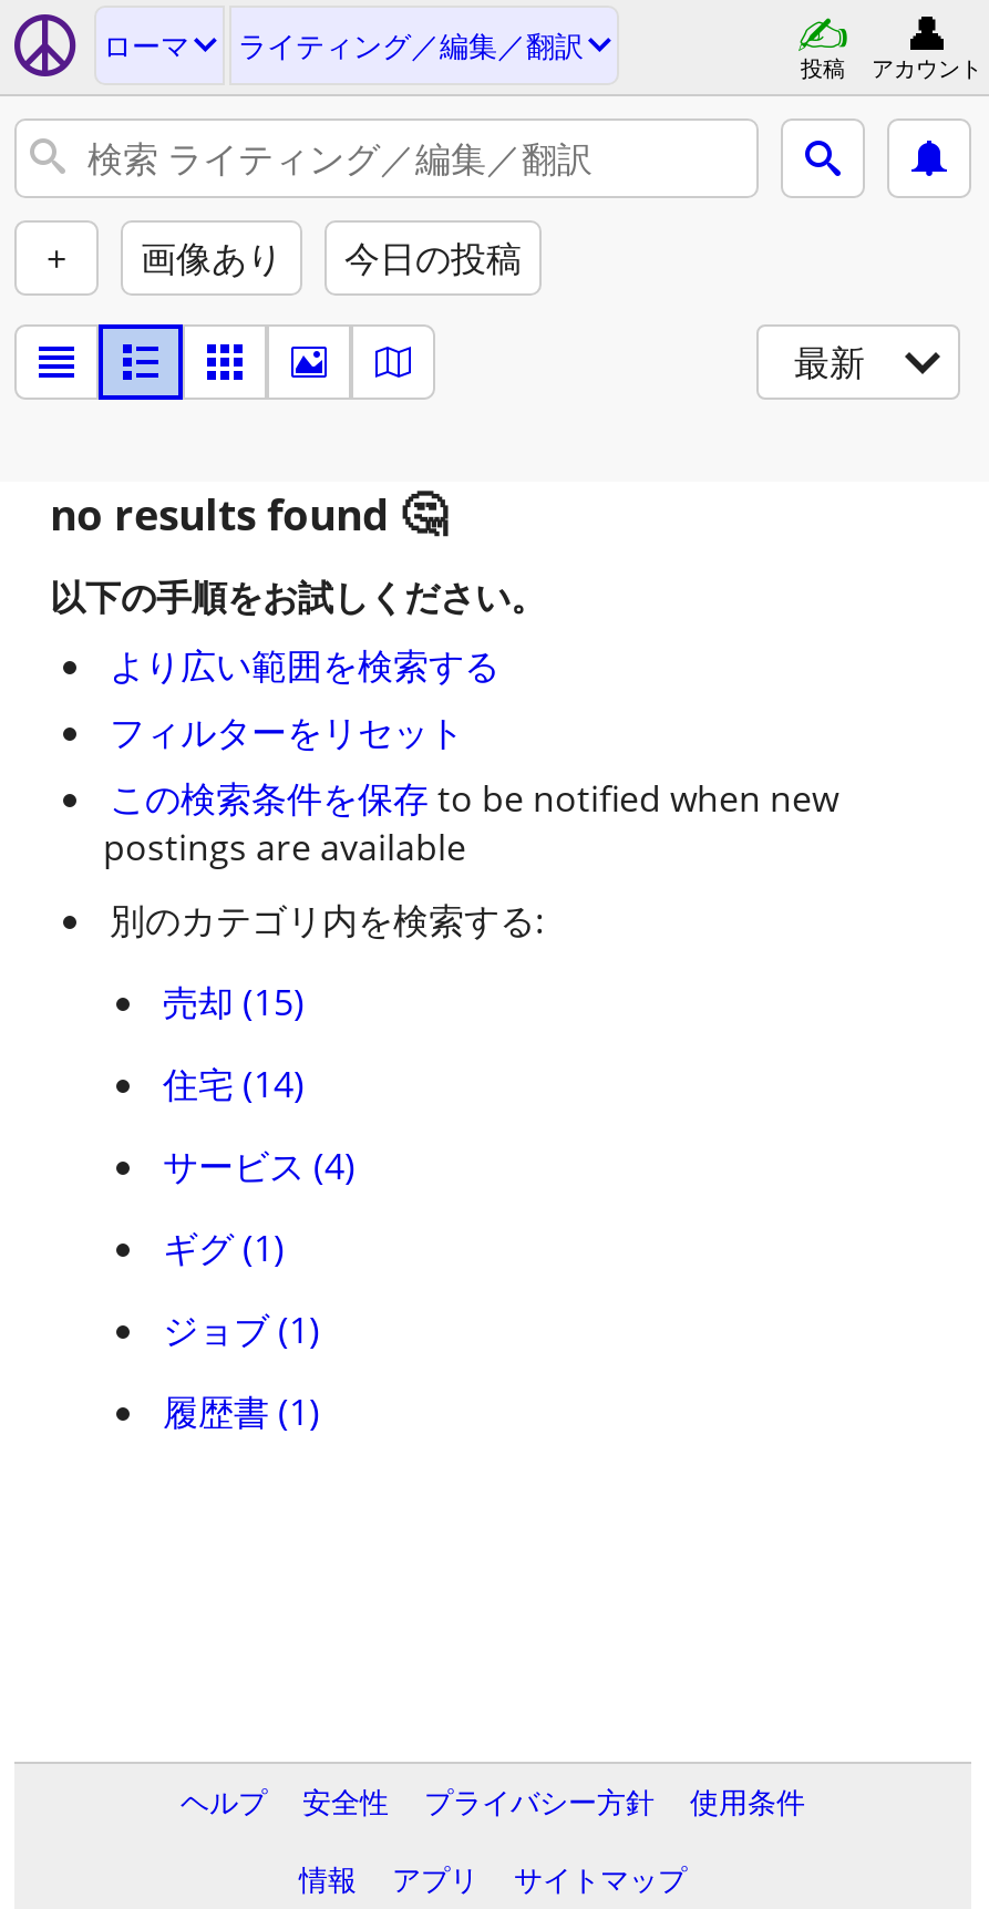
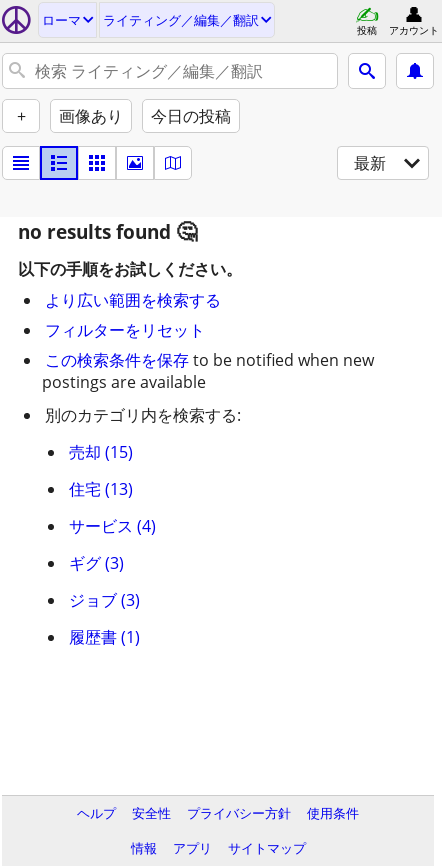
[163,1060,305,1108] 住宅 (14) -> [69,478,133,500] 住宅 (13)
[163,1224,285,1272] ギグ (1) -> [69,552,124,574] ギグ (3)
[163,1306,320,1354] ジョブ (1) -> [69,589,140,611] ジョブ (3)

